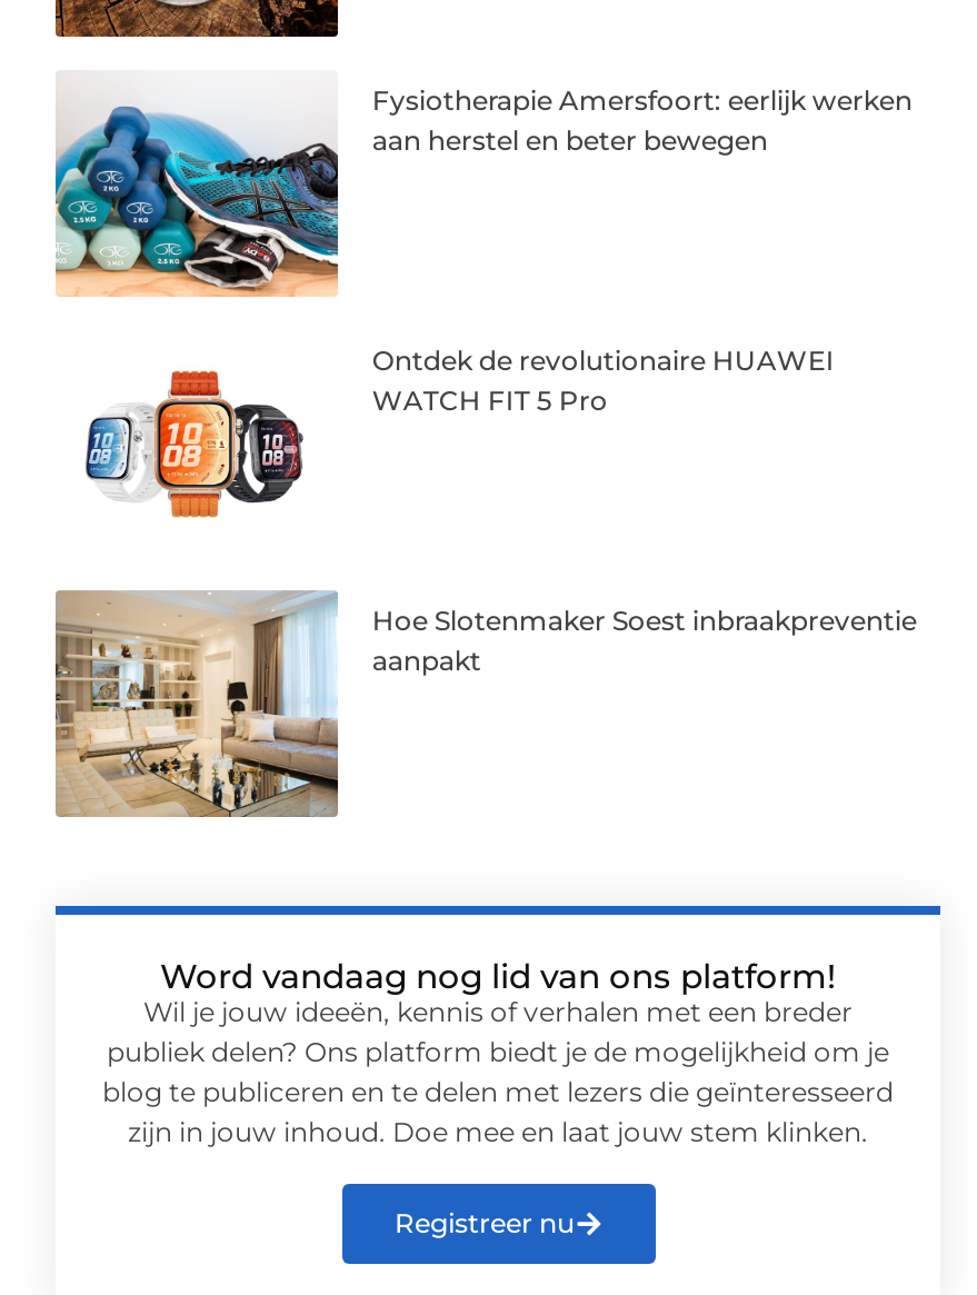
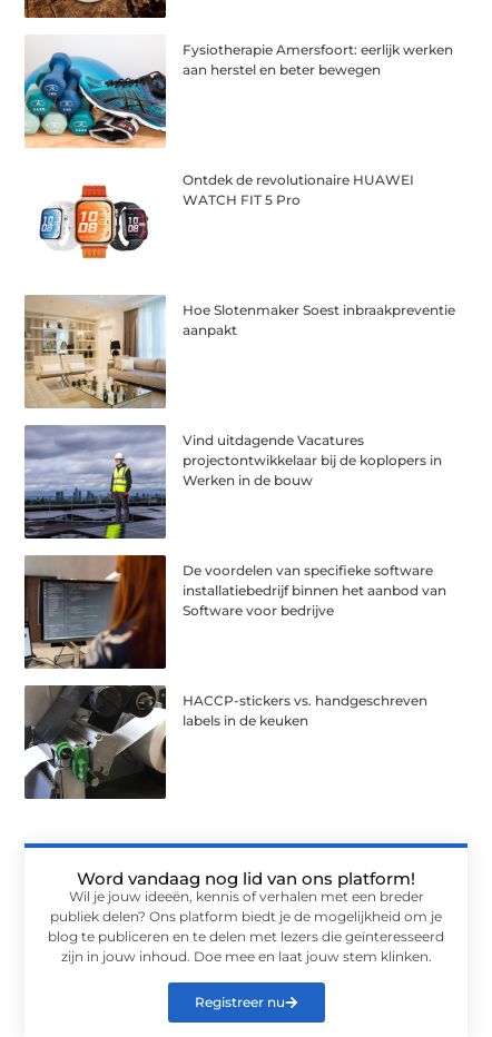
none -> [23,424,442,540] [image] | Vind uitdagende Vacatures | projectontwikkelaar bij de koplopers in | Werken in de bouw
none -> [23,554,447,670] [image] | De voordelen van specifieke software | installatiebedrijf binnen het aanbod van | Software voor bedrijve
none -> [23,684,428,800] [image] | HACCP-stickers vs. handgeschreven | labels in de keuken

